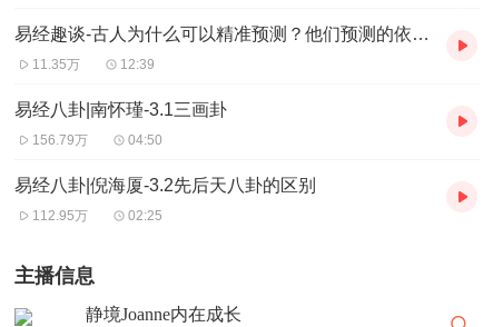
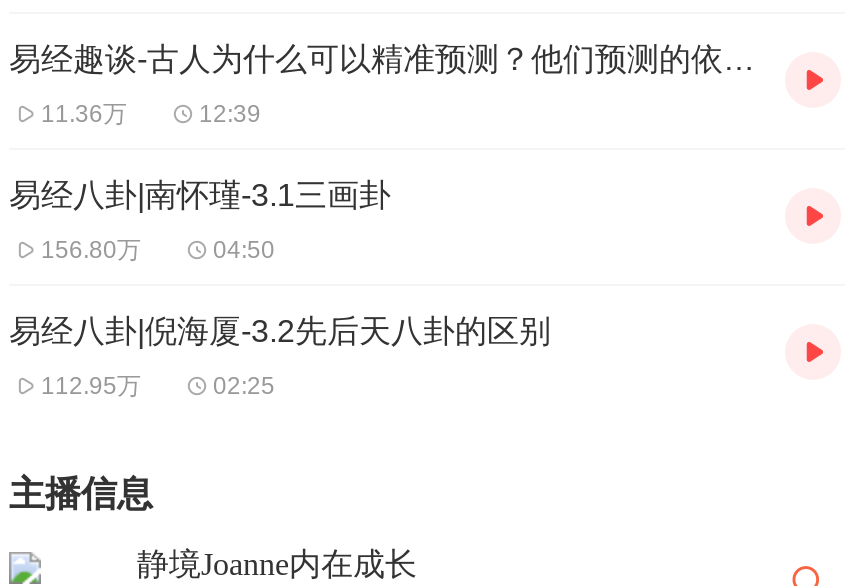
[32,57,80,72] 11.35万 -> [41,100,127,128] 11.36万
[32,132,88,148] 156.79万 -> [41,236,141,264] 156.80万

